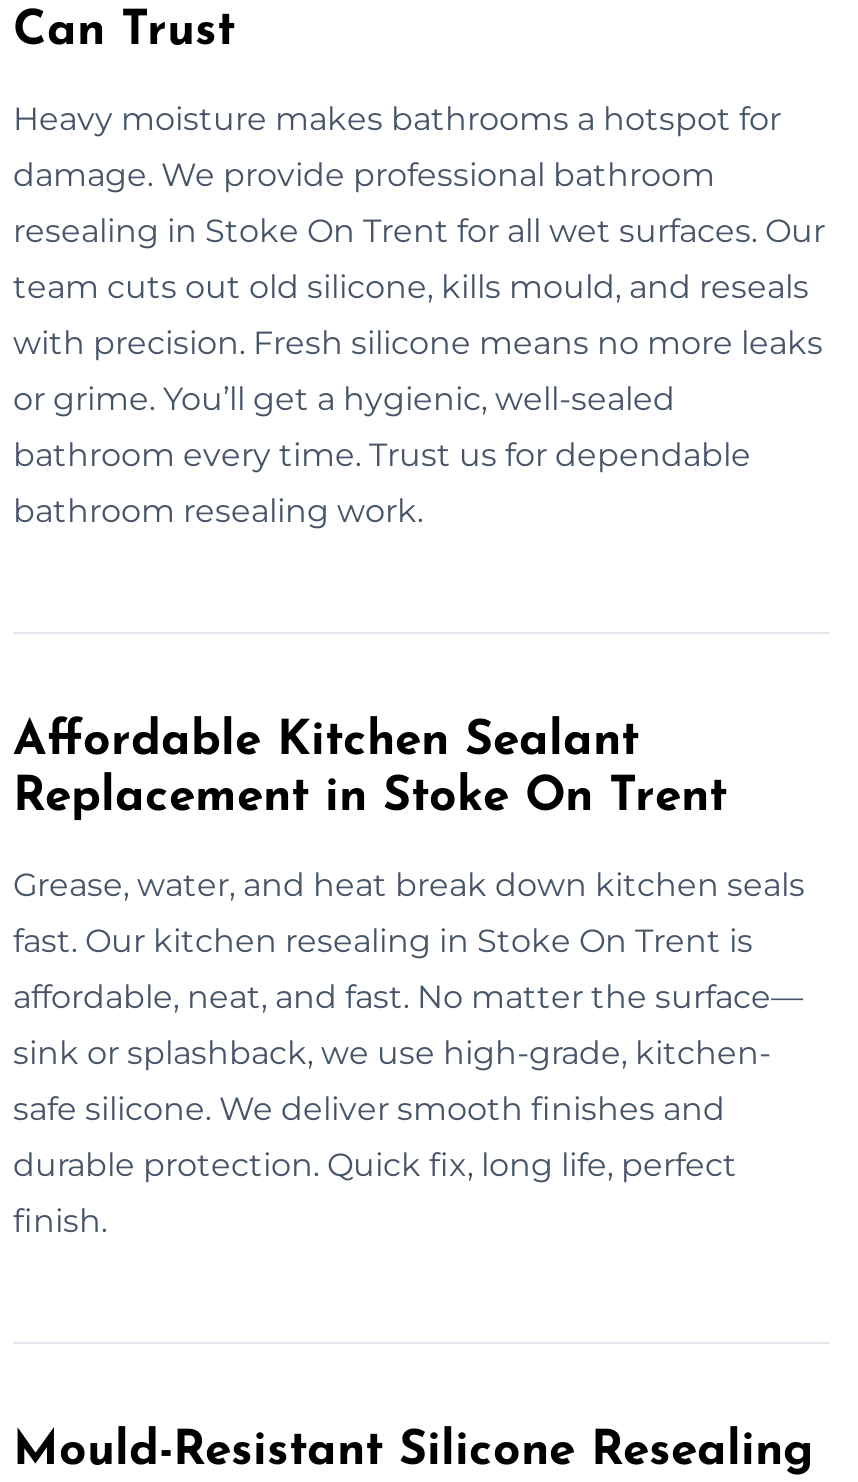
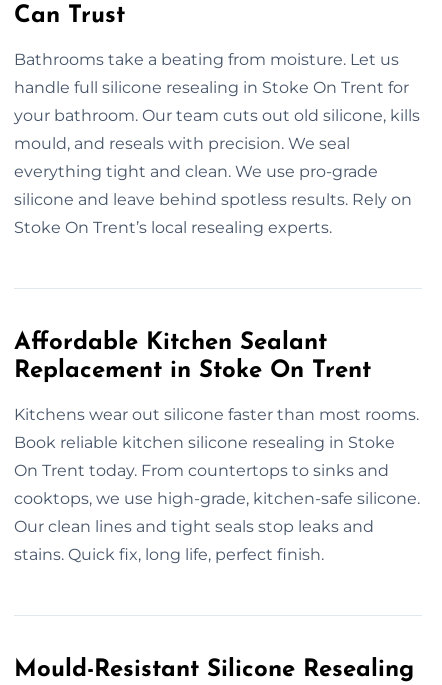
[13,99,825,529] Heavy moisture makes bathrooms a hotspot for | damage. We provide professional bathroom | resealing in Stoke On Trent for all wet surfaces. Our | team cuts out old silicone, kills mould, and reseals | with precision. Fresh silicone means no more leaks | or grime. You’ll get a hygienic, well-sealed | bathroom every time. Trust us for dependable | bathroom resealing work. -> [14,50,420,237] Bathrooms take a beating from moisture. Let us | handle full silicone resealing in Stoke On Trent for | your bathroom. Our team cuts out old silicone, kills | mould, and reseals with precision. We seal | everything tight and clean. We use pro-grade | silicone and leave behind spotless results. Rely on | Stoke On Trent’s local resealing experts.
[13,865,805,1239] Grease, water, and heat break down kitchen seals | fast. Our kitchen resealing in Stoke On Trent is | affordable, neat, and fast. No matter the surface— | sink or splashback, we use high-grade, kitchen- | safe silicone. We deliver smooth finishes and | durable protection. Quick fix, long life, perfect | finish. -> [14,405,420,564] Kitchens wear out silicone faster than most rooms. | Book reliable kitchen silicone resealing in Stoke | On Trent today. From countertops to sinks and | cooktops, we use high-grade, kitchen-safe silicone. | Our clean lines and tight seals stop leaks and | stains. Quick fix, long life, perfect finish.

